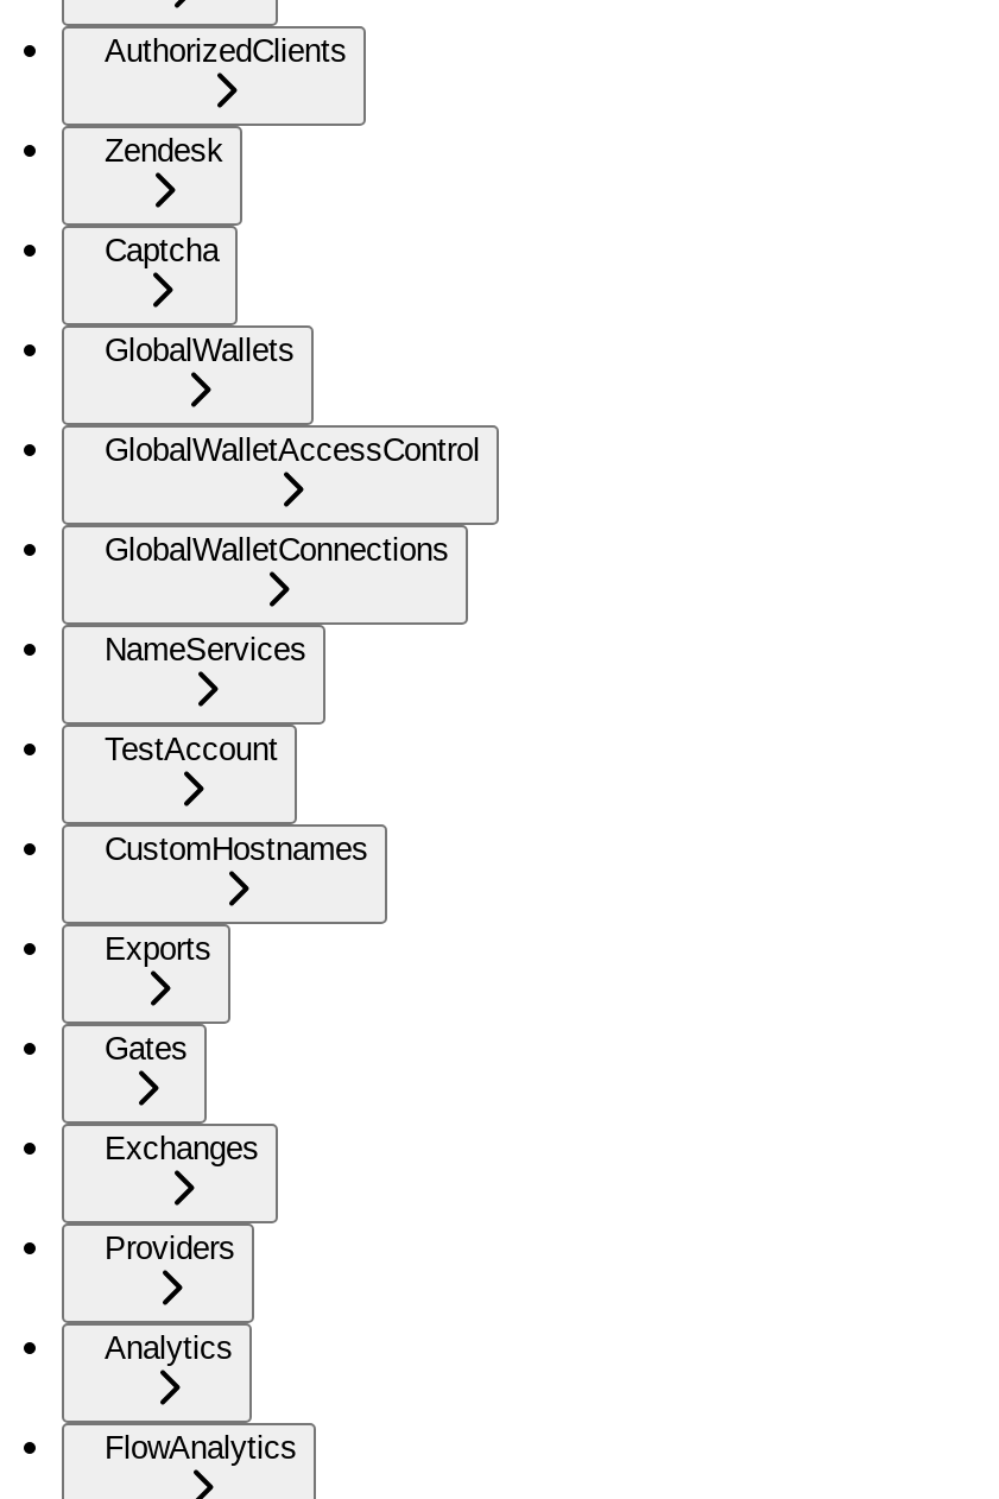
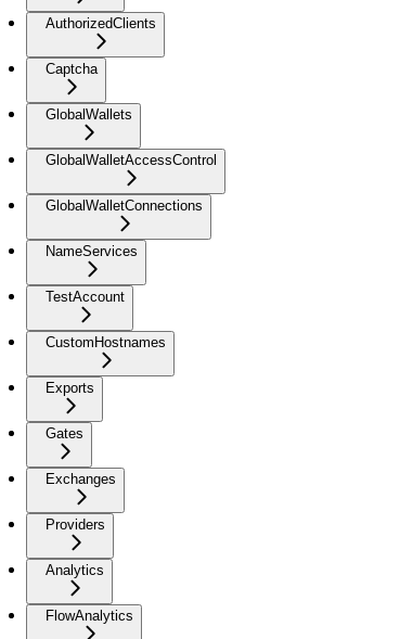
[105,132,223,168] Zendesk -> none

